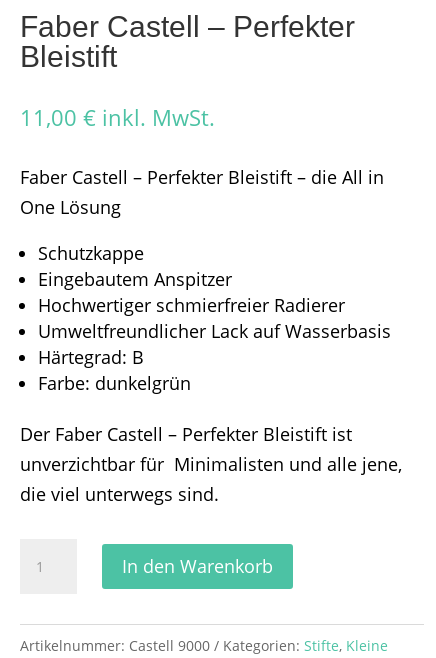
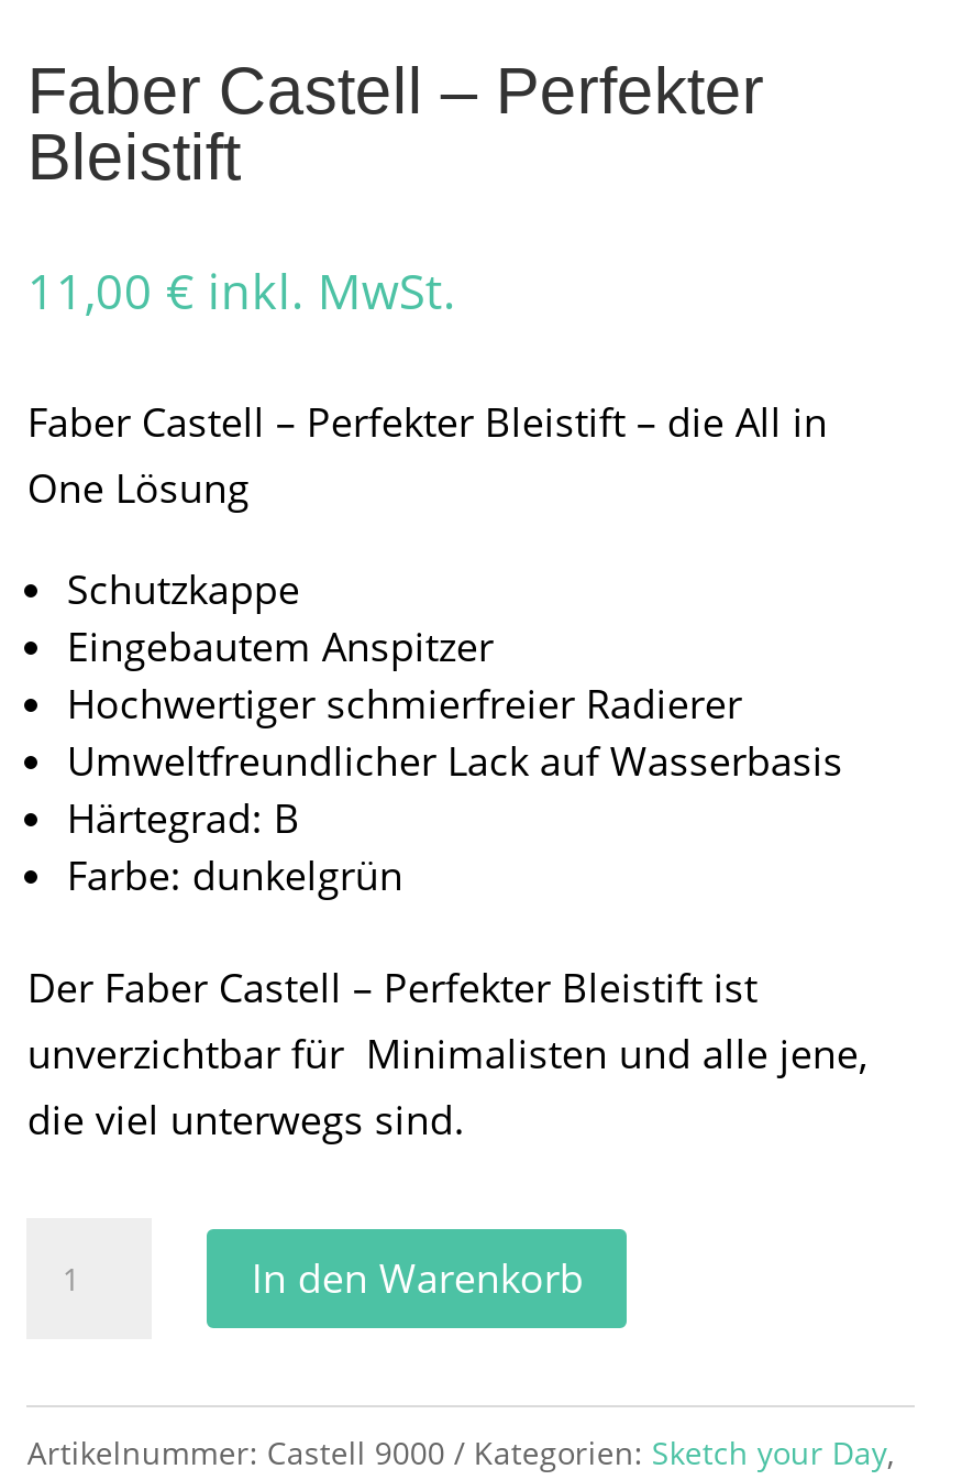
[223,636,388,655] Kategorien: Stifte, Kleine -> [474,1431,894,1473] Kategorien: Sketch your Day,

